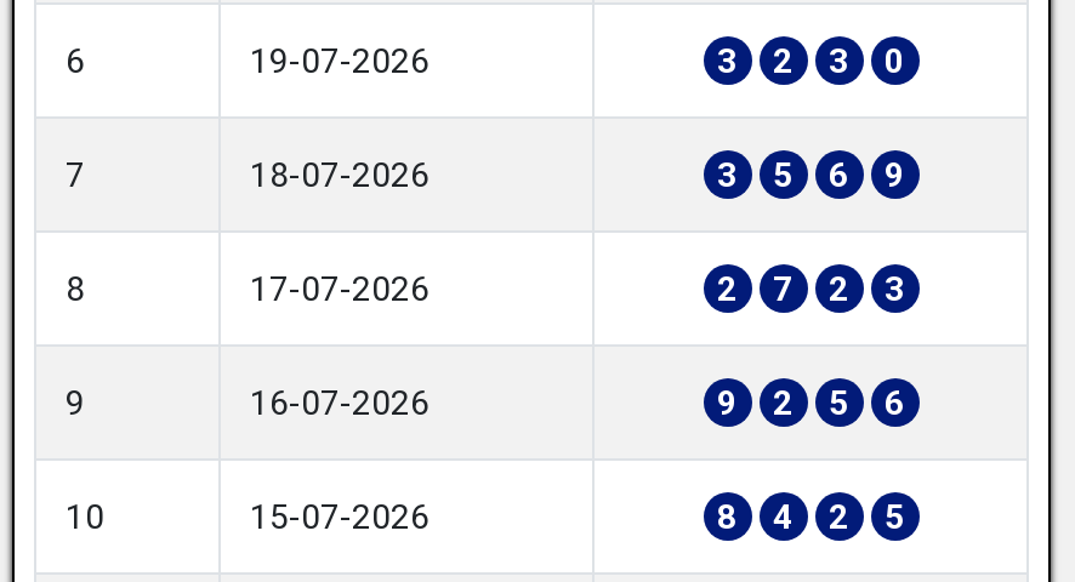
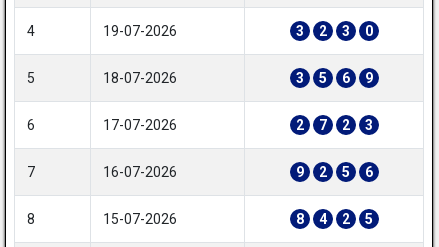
[66,40,85,79] 6 -> [27,23,35,39] 4
[66,154,85,193] 7 -> [27,70,35,86] 5
[66,268,85,307] 8 -> [27,117,35,133] 6
[66,382,85,421] 9 -> [27,164,35,180] 7
[66,496,104,535] 10 -> [27,211,35,227] 8

